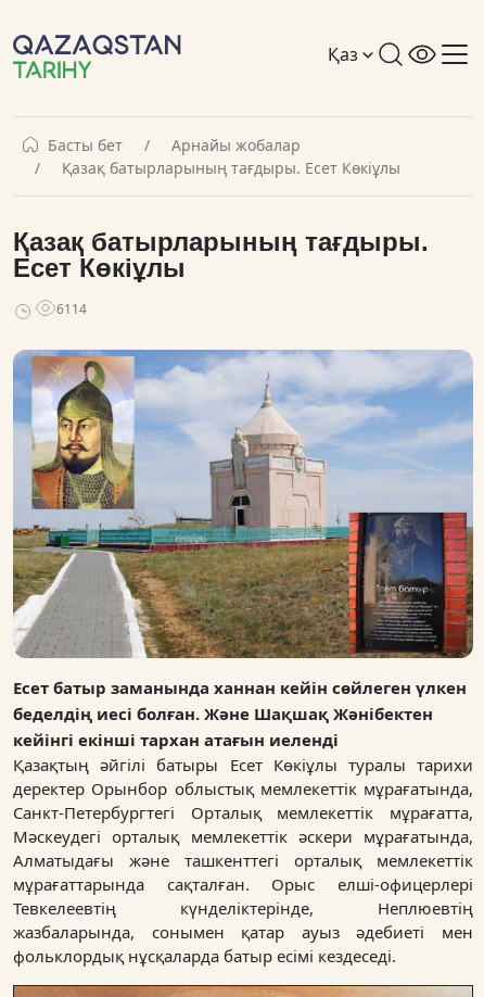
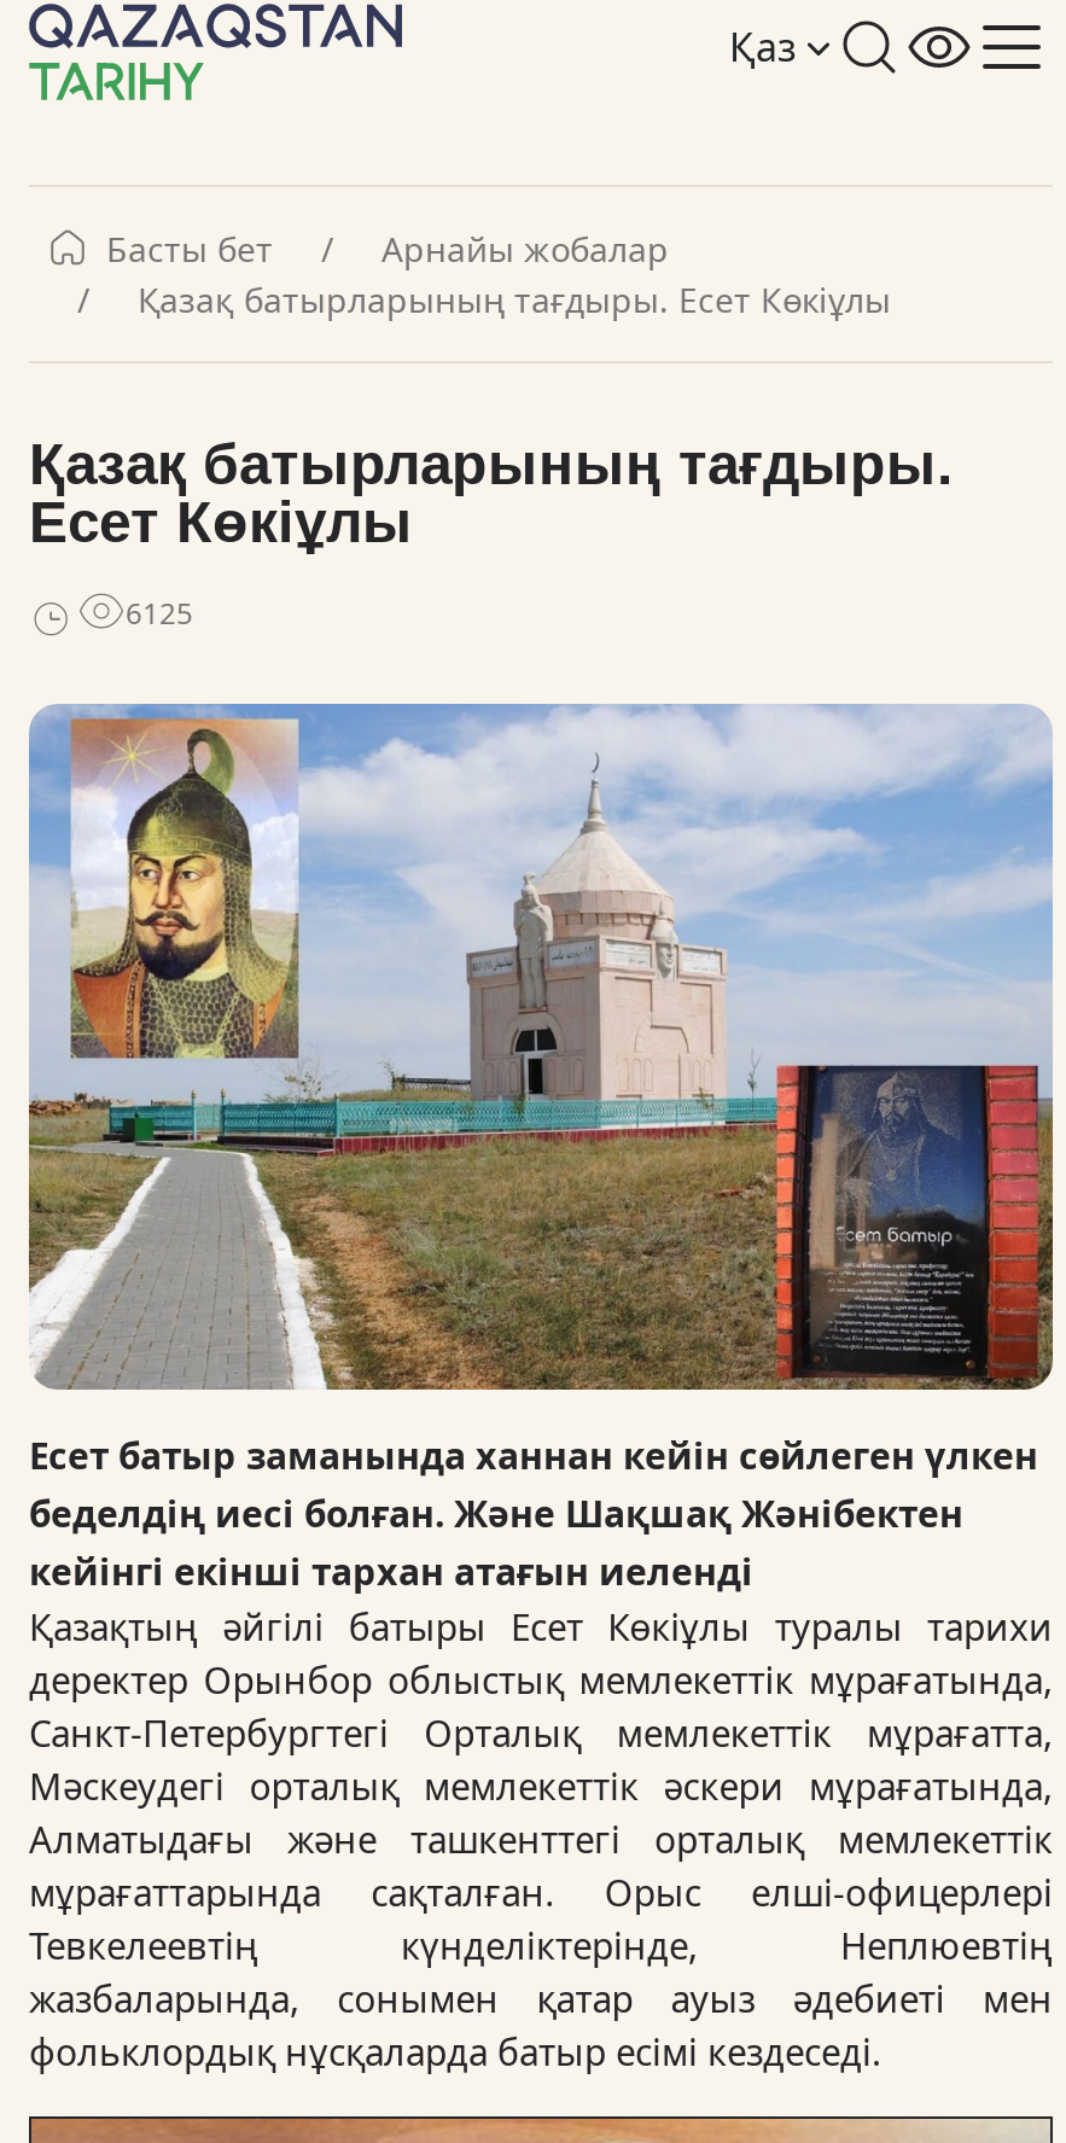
[56,300,87,318] 6114 -> [126,593,193,634] 6125

